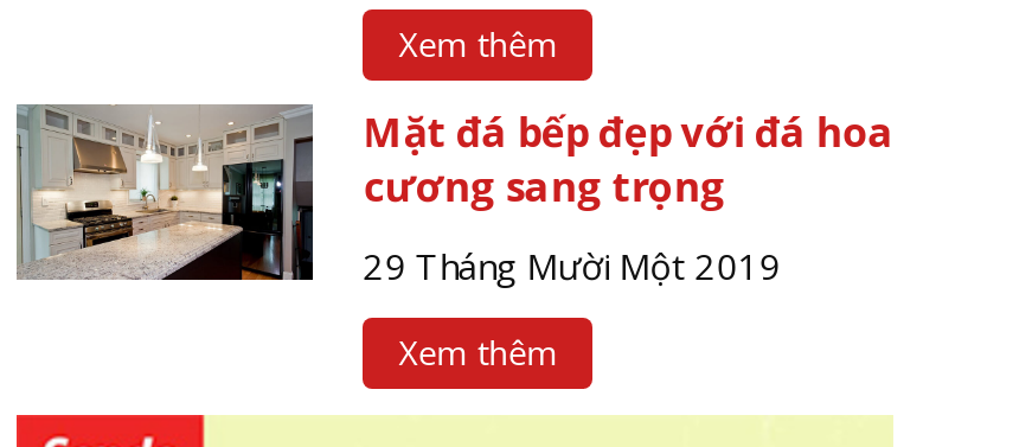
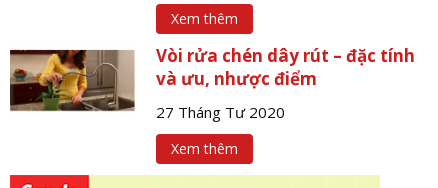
[14,103,894,283] [image] | Mặt đá bếp đẹp với đá hoa | cương sang trọng -> [9,44,415,118] [image] | Vòi rửa chén dây rút – đặc tính | và ưu, nhược điểm
[363,244,780,291] 29 Tháng Mười Một 2019 -> [156,102,285,122] 27 Tháng Tư 2020

